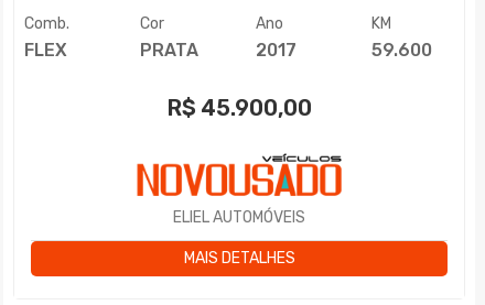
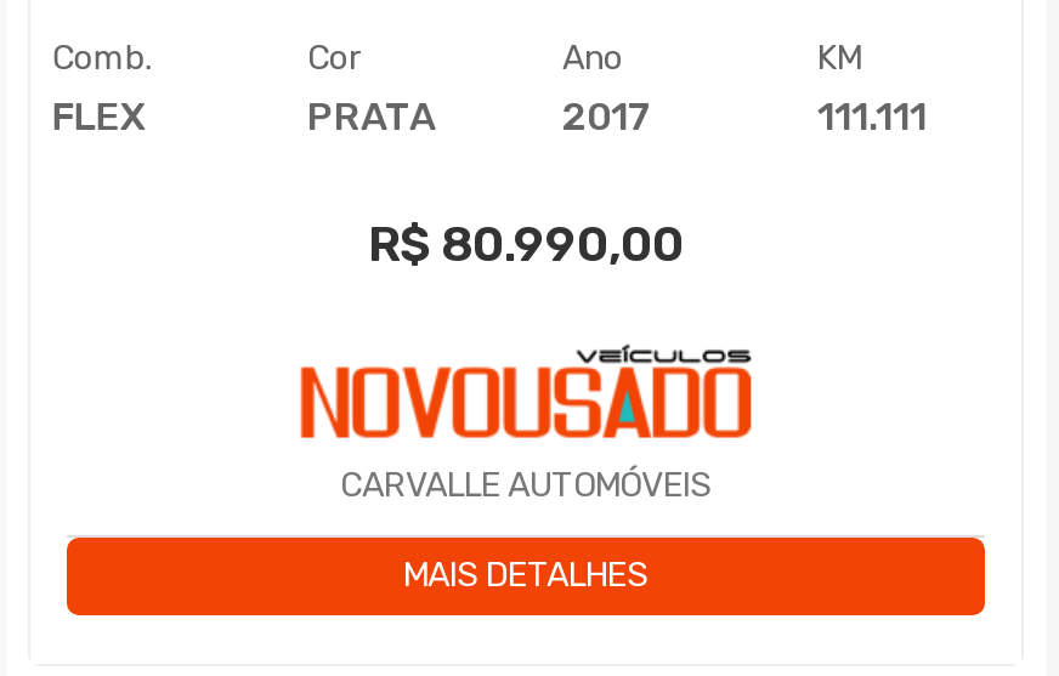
[371,40,432,60] 59.600 -> [817,93,927,139] 111.111
[167,95,311,121] R$45.900,00 -> [368,215,684,273] R$80.990,00
[173,208,305,227] ELIEL AUTOMÓVEIS -> [340,465,712,506] CARVALLE AUTOMÓVEIS

